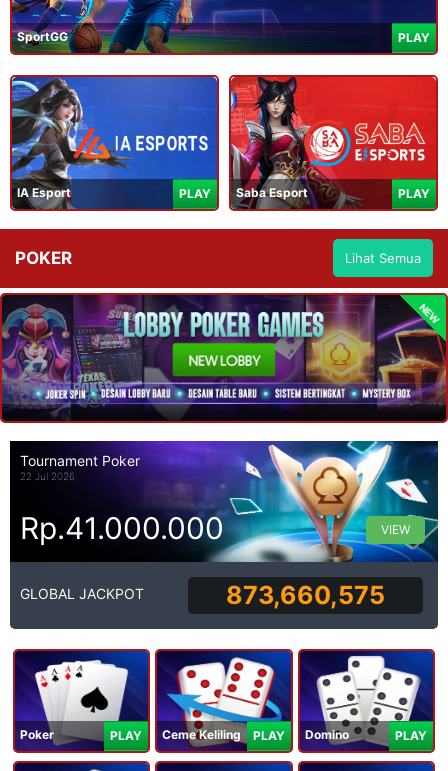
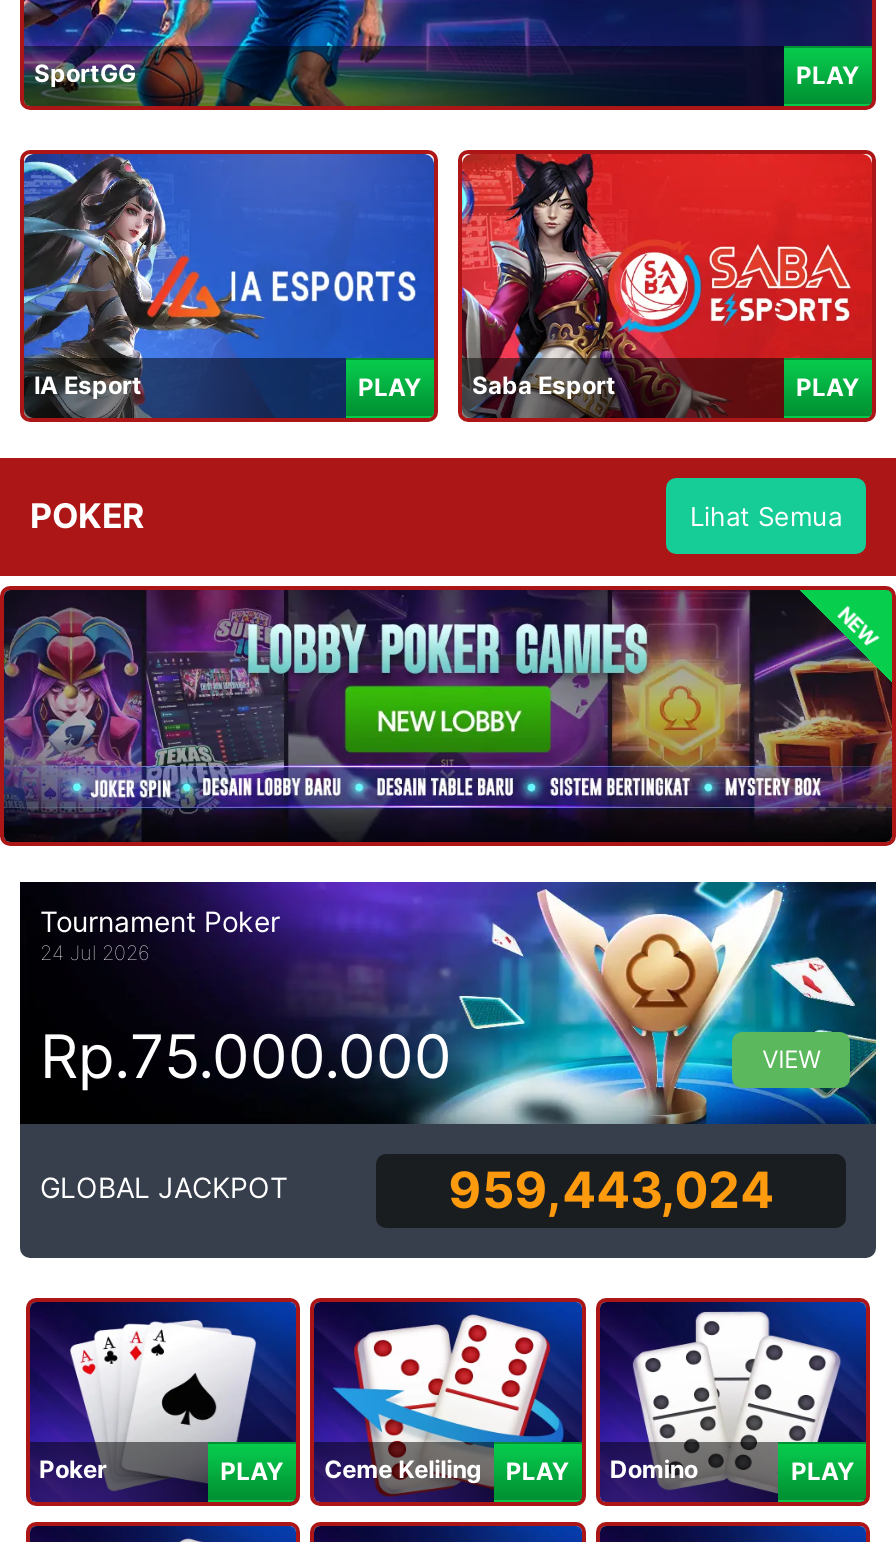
[20,470,75,482] 22 Jul 2026 -> [40,940,150,964] 24 Jul 2026
[20,510,224,546] Rp.41.000.000 -> [40,1021,452,1093] Rp.75.000.000
[226,580,385,610] 873,660,575 -> [448,1160,774,1220] 959,443,024

